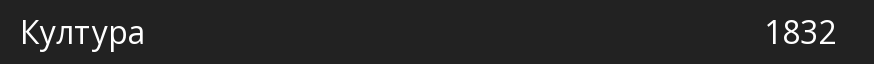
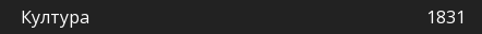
[764,10,836,54] 1832 -> [426,5,466,29] 1831

